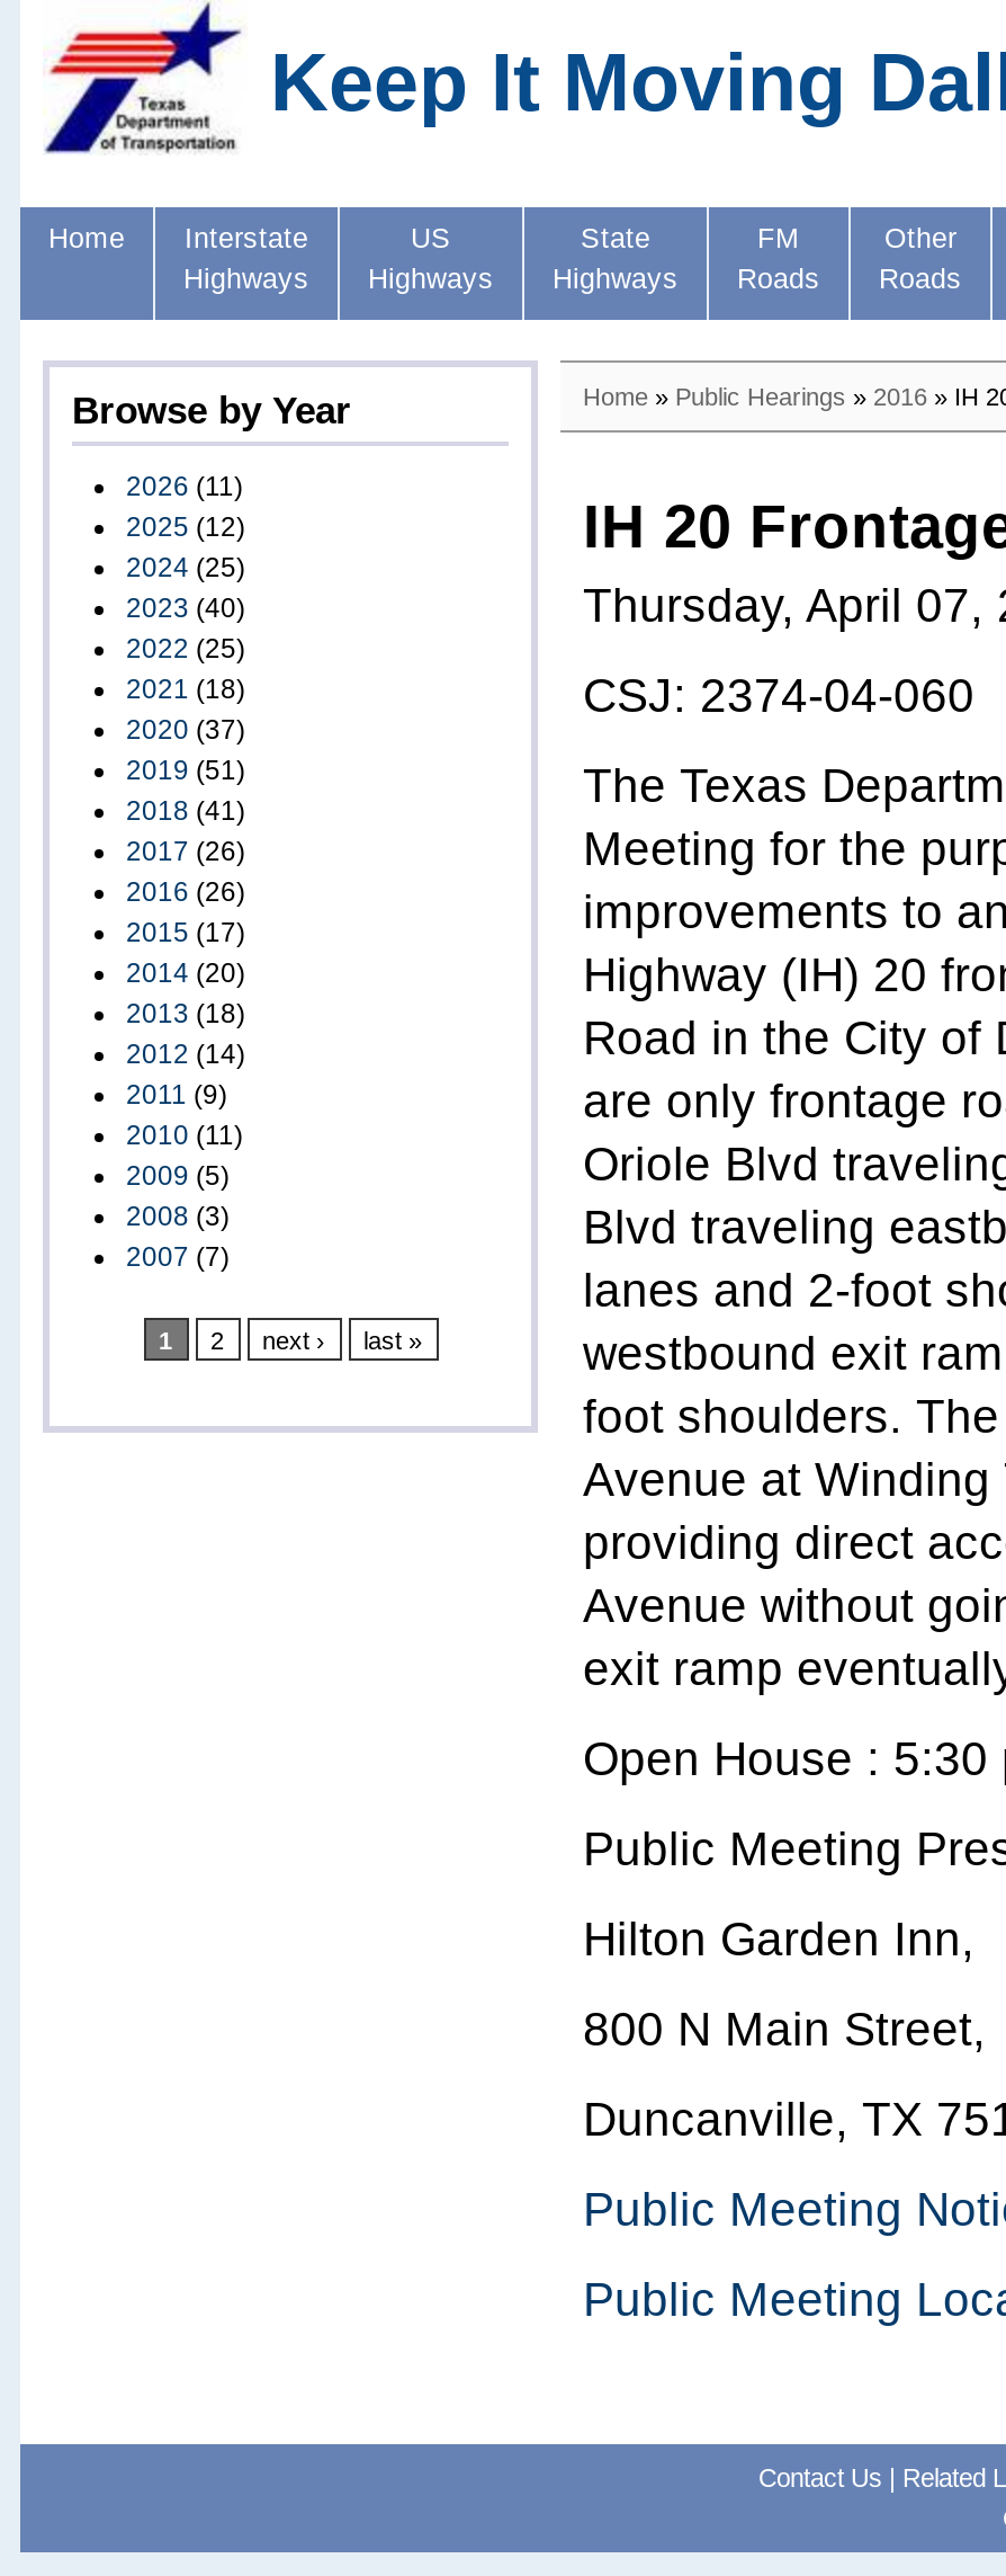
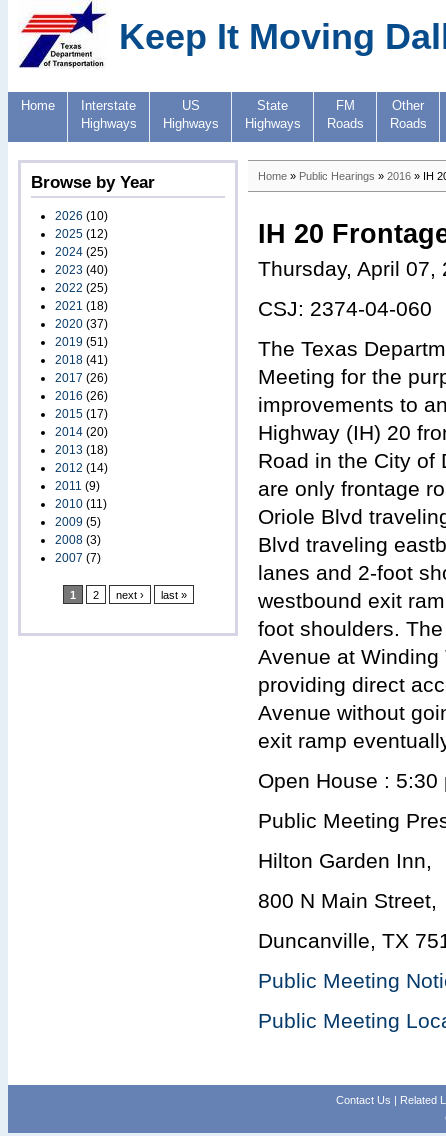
[126,470,243,501] 2026 (11) -> [55,209,108,223] 2026 (10)

